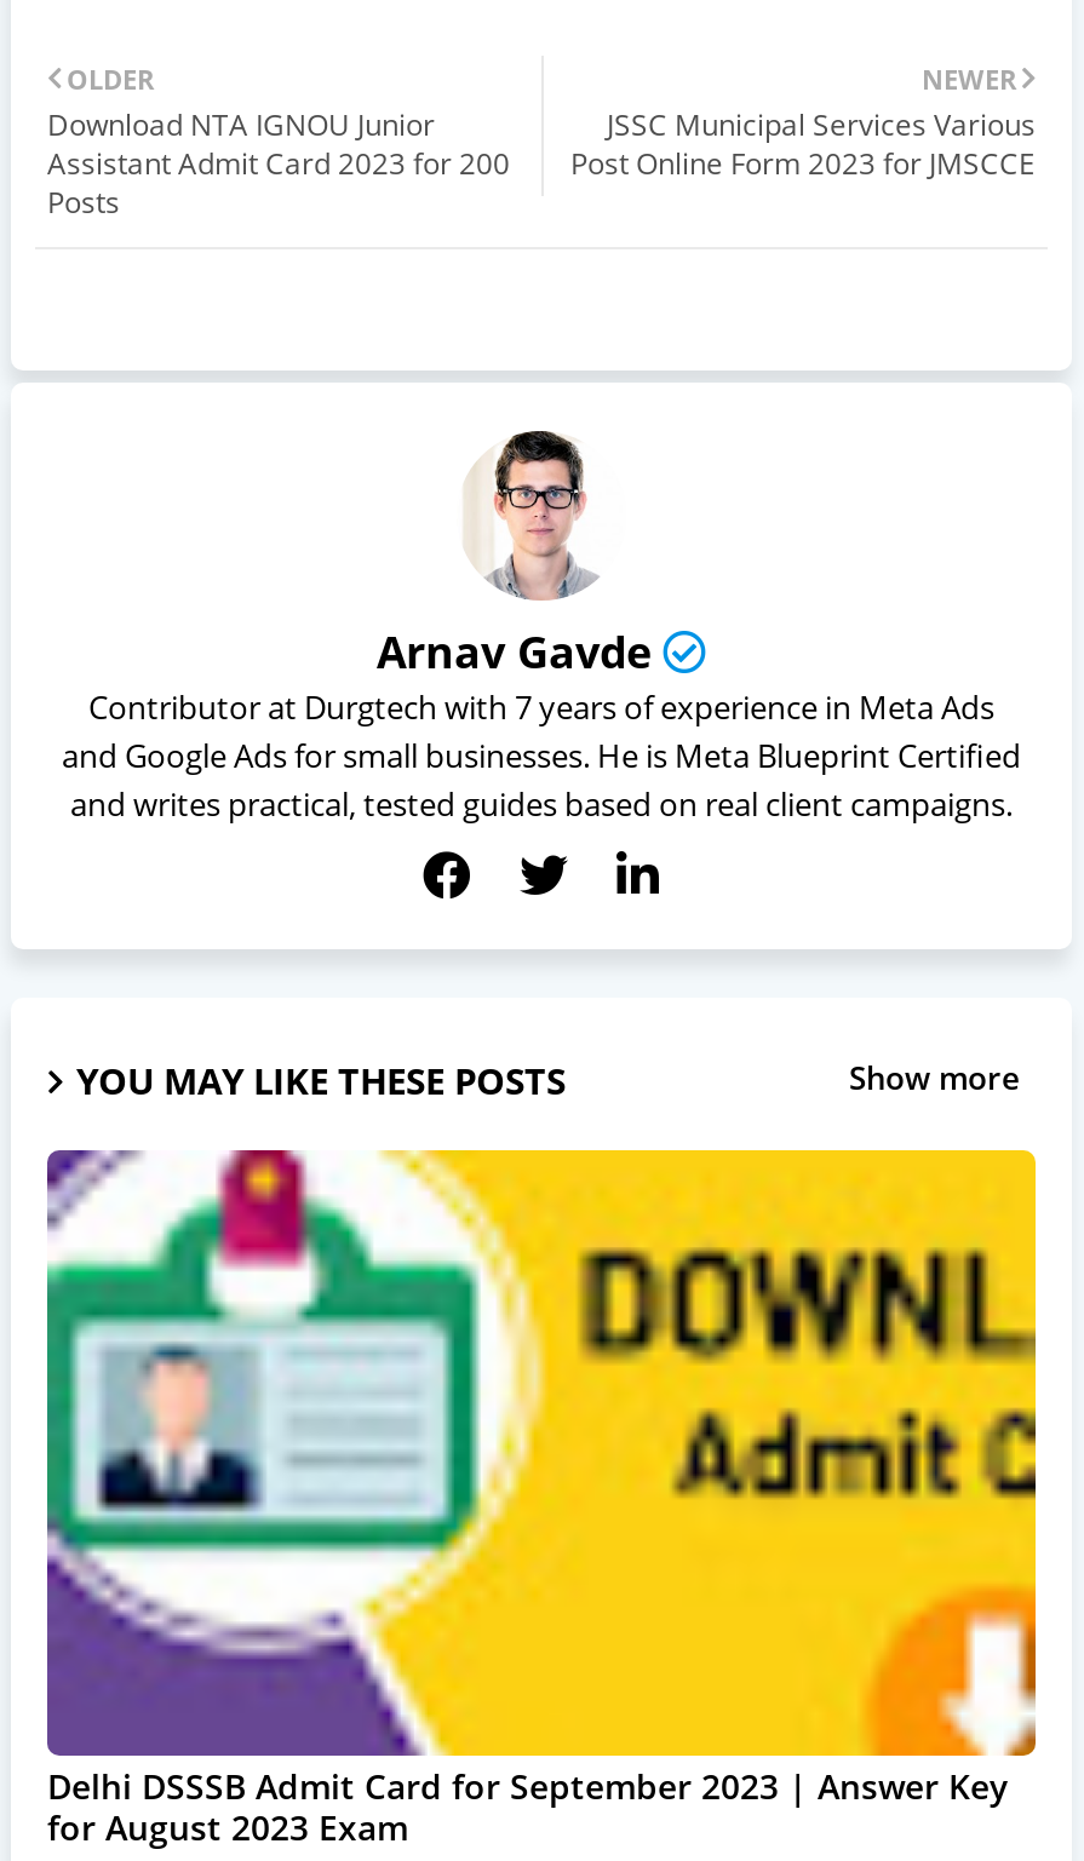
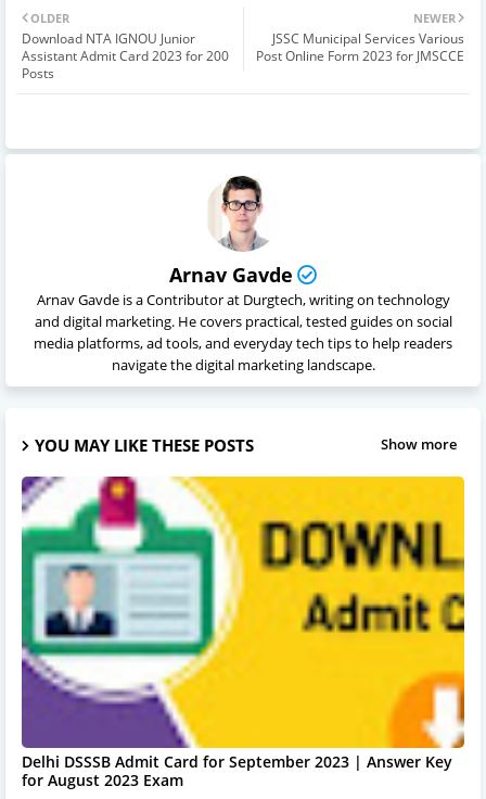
[62,685,1021,825] Contributor at Durgtech with 7 years of experience in Meta Ads | and Google Ads for small businesses. He is Meta Blueprint Certified | and writes practical, tested guides based on real client campaigns. -> [34,290,452,374] Arnav Gavde is a Contributor at Durgtech, writing on technology | and digital marketing. He covers practical, tested guides on social | media platforms, ad tools, and everyday tech tips to help readers | navigate the digital marketing landscape.

